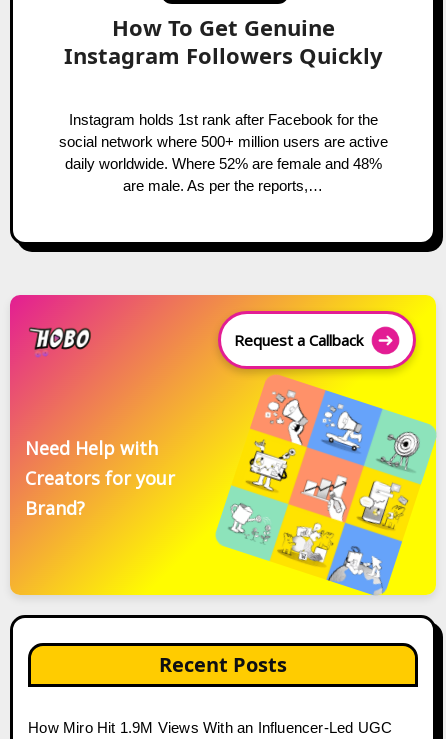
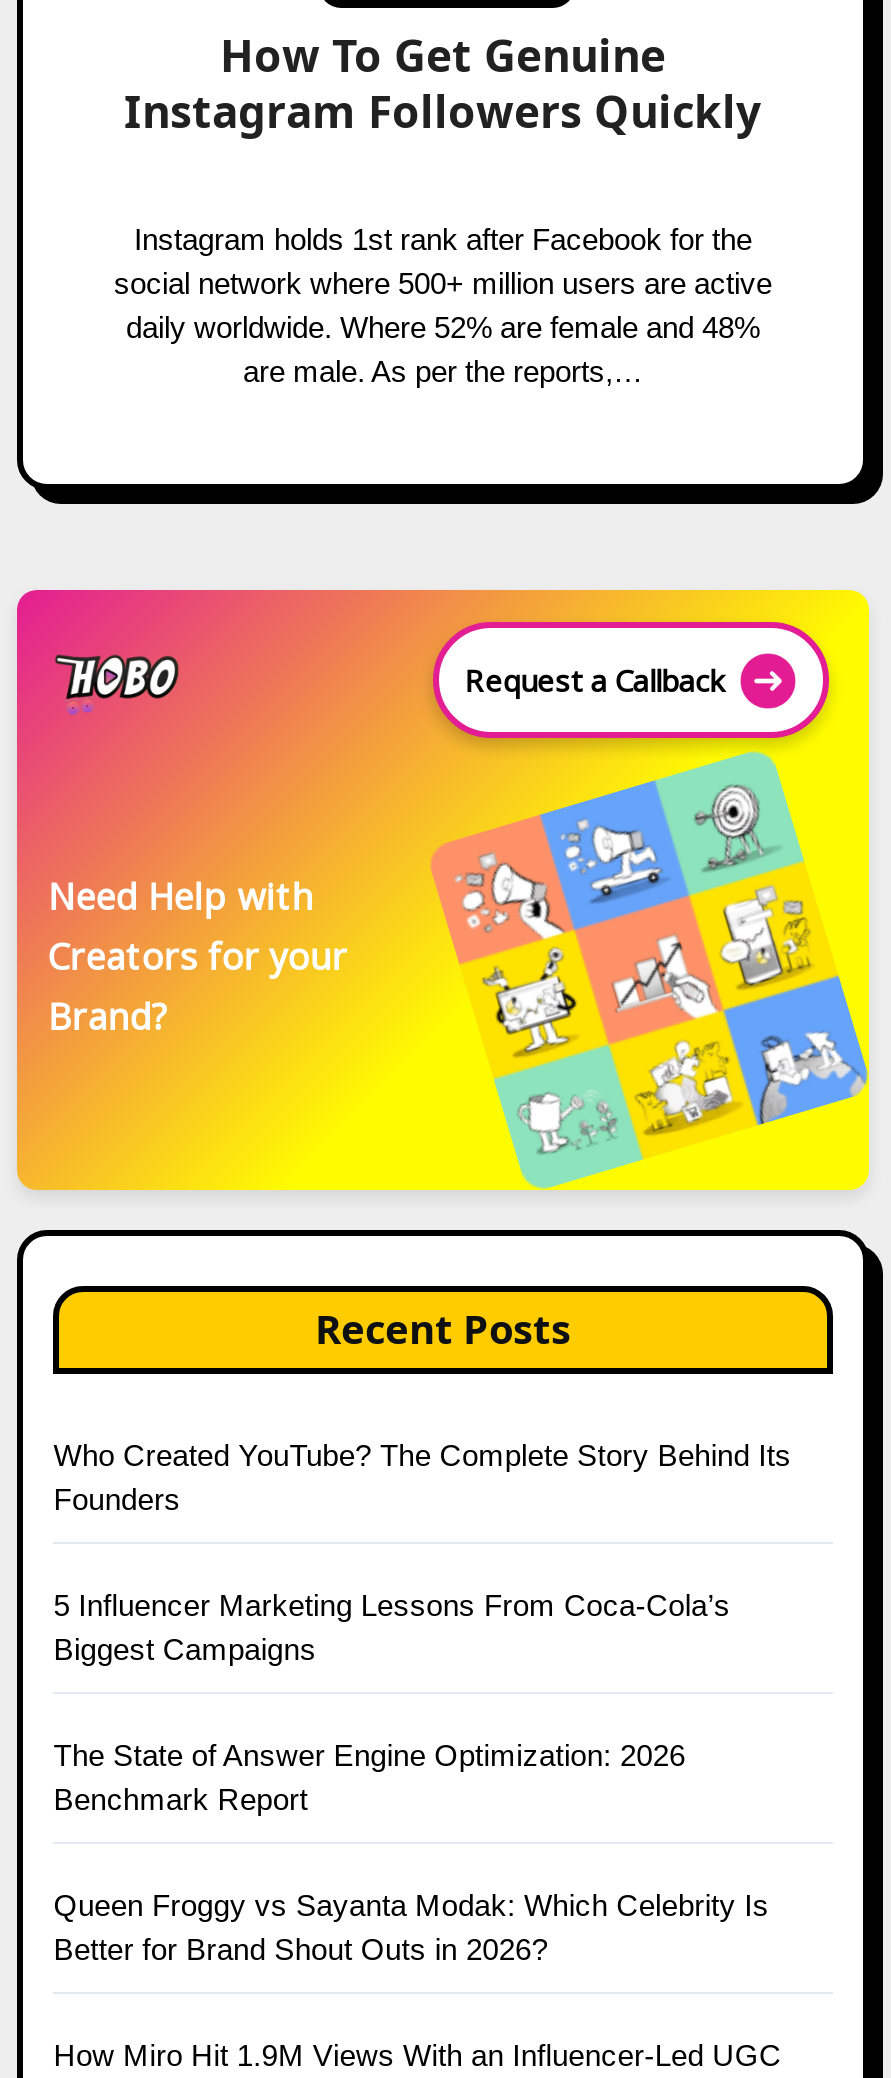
[215,374,437,595] [image] -> [429,750,871,1192] [image]
none -> [53,1438,792,1966] Who Created YouTube? The Complete Story Behind Its | Founders | 5 Influencer Marketing Lessons From Coca-Cola’s | Biggest Campaigns | The State of Answer Engine Optimization: 2026 | Benchmark Report | Queen Froggy vs Sayanta Modak: Which Celebrity Is | Better for Brand Shout Outs in 2026?

